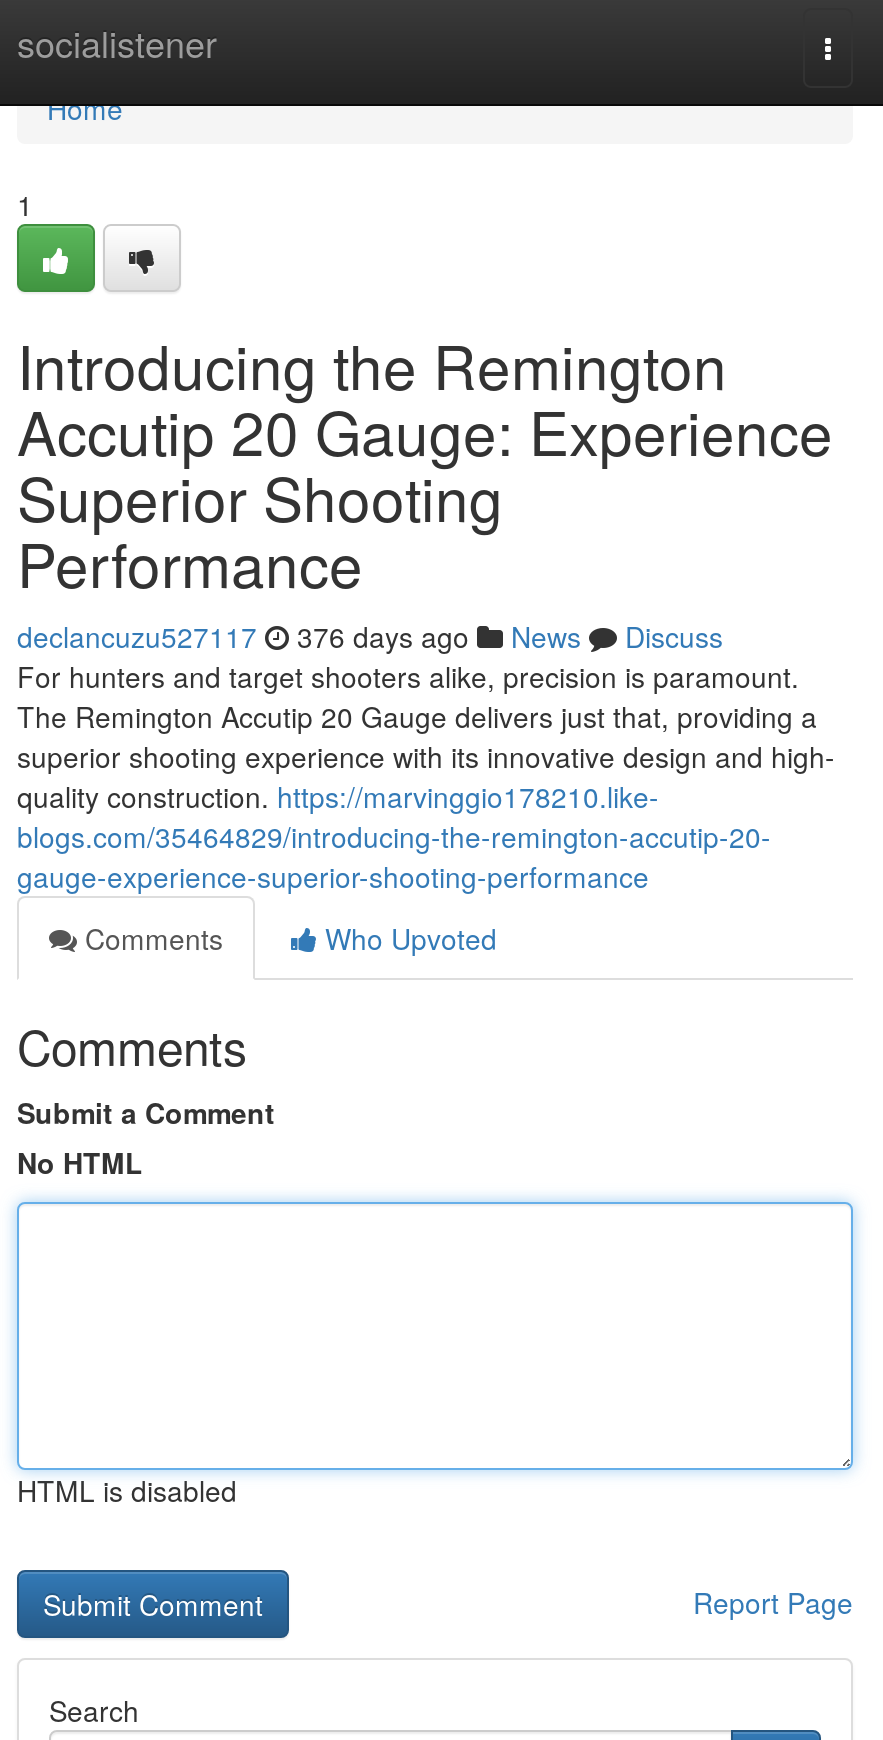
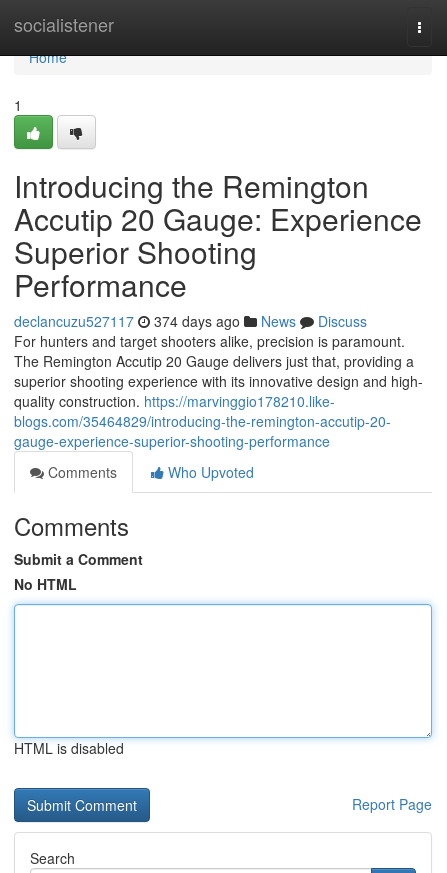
[17,616,723,656] declancuzu527117 376 days ago News Discuss -> [14,311,367,331] declancuzu527117 374 days ago News Discuss

